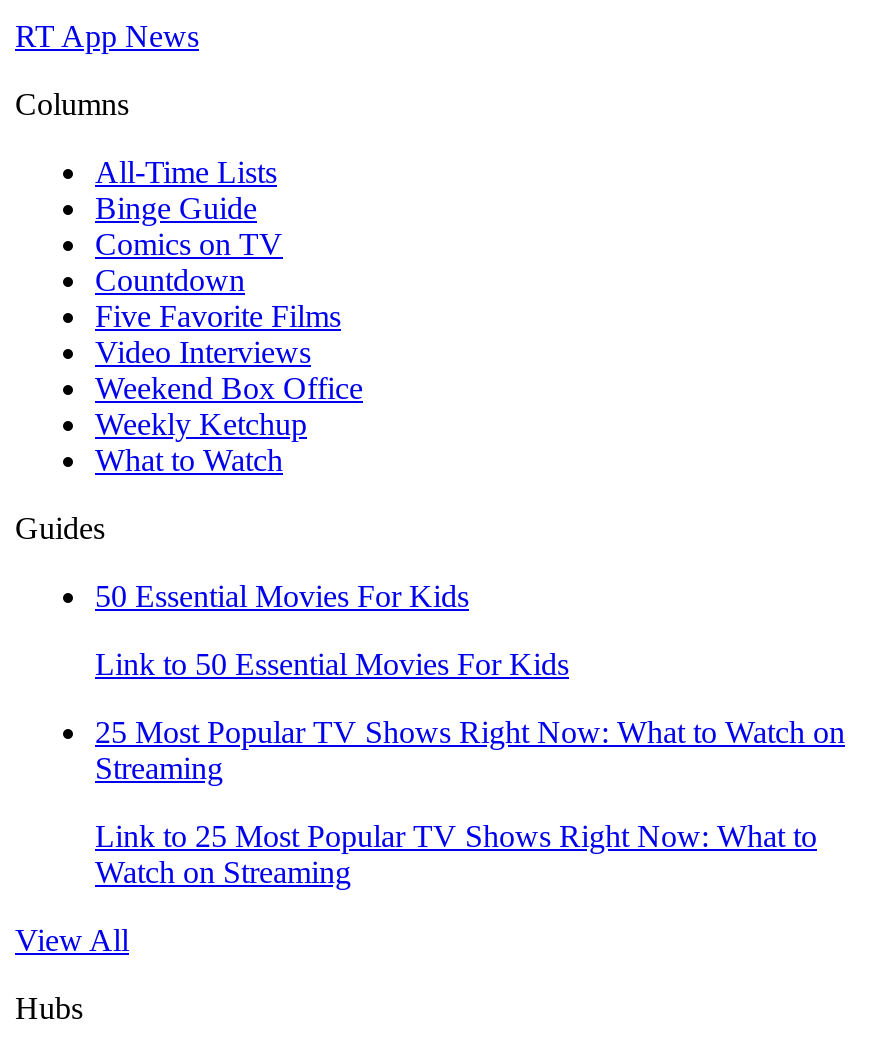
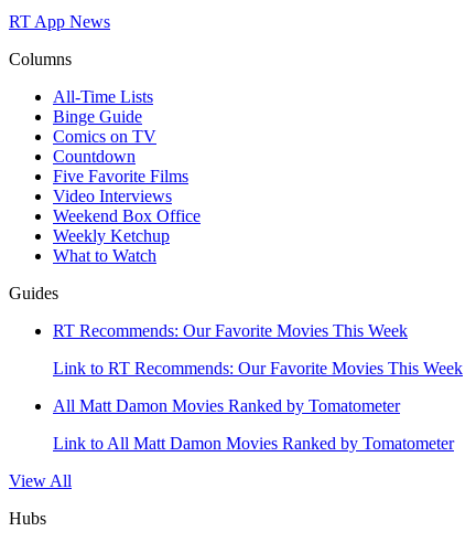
[95,579,469,613] 50 Essential Movies For Kids -> [53,321,408,340] RT Recommends: Our Favorite Movies This Week
[95,647,569,681] Link to 50 Essential Movies For Kids -> [53,359,463,378] Link to RT Recommends: Our Favorite Movies This Week
[95,715,845,785] 25 Most Popular TV Shows Right Now: What to Watch on | Streaming -> [53,396,400,415] All Matt Damon Movies Ranked by Tomatometer
[95,819,817,889] Link to 25 Most Popular TV Shows Right Now: What to | Watch on Streaming -> [53,434,454,453] Link to All Matt Damon Movies Ranked by Tomatometer

